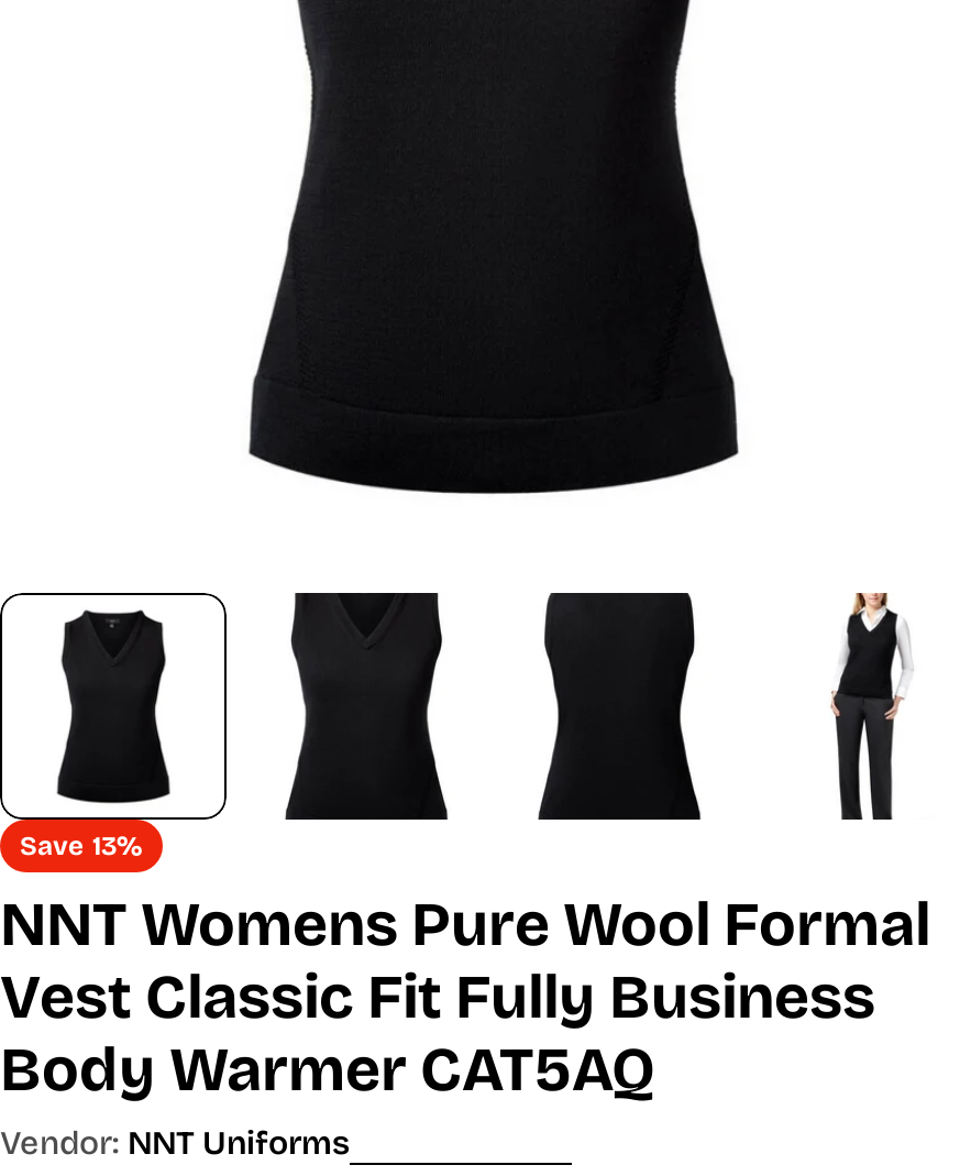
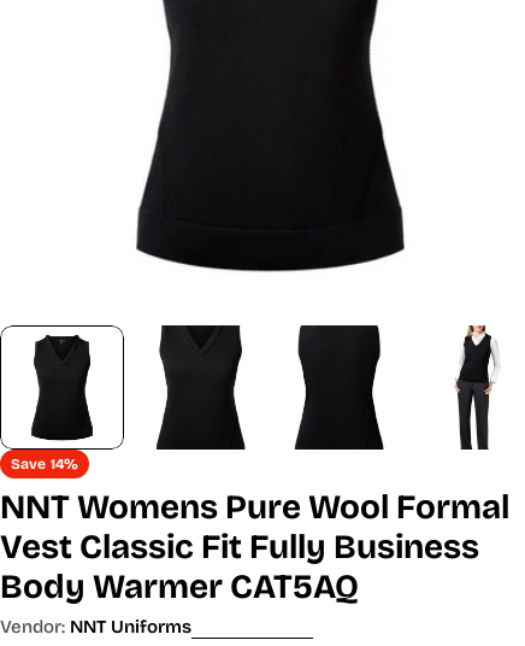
[20,832,143,862] Save 13% -> [11,456,78,472] Save 14%

